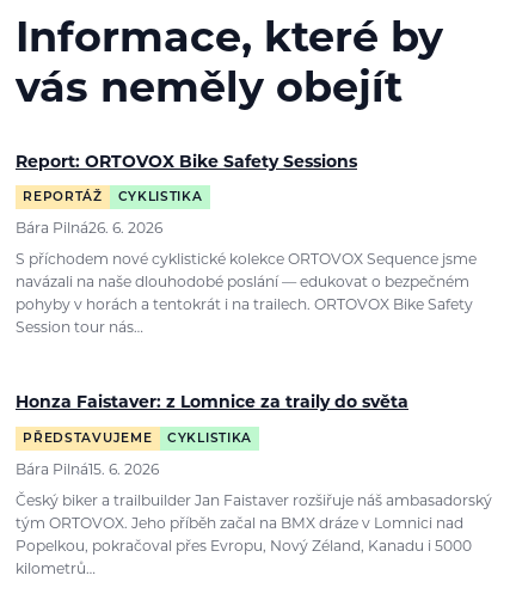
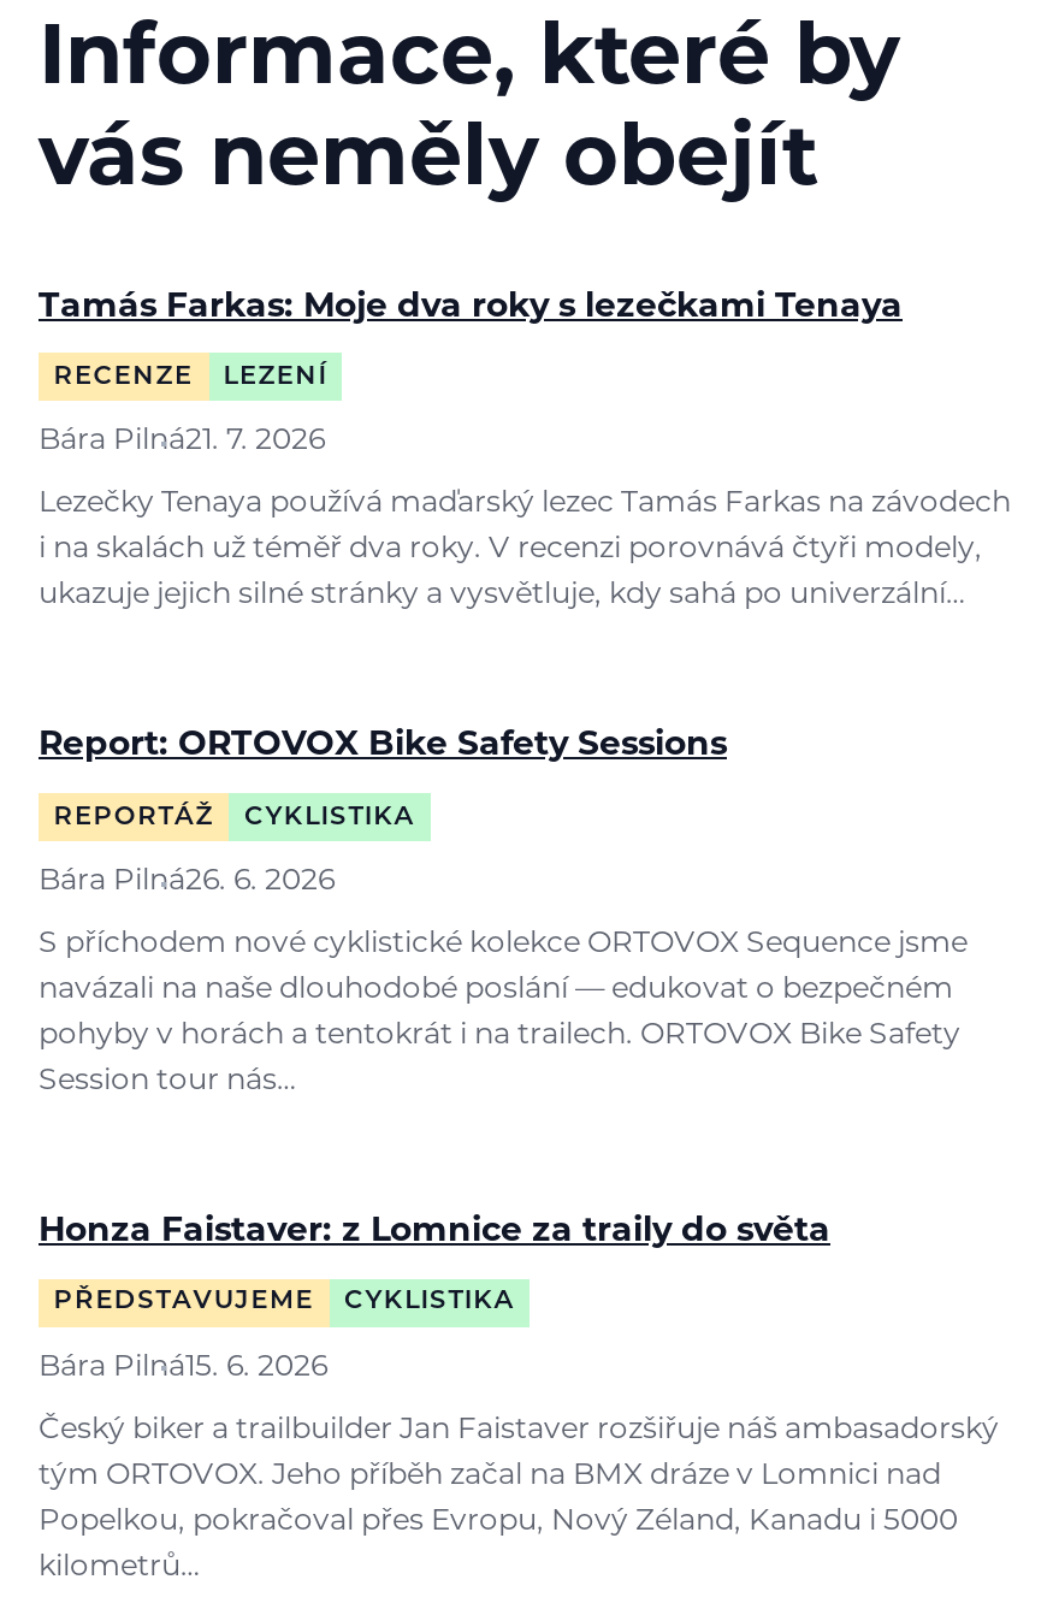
none -> [39,289,1011,611] Tamás Farkas: Moje dva roky s lezečkami Tenaya | RECENZE | LEZENÍ | Bára Pilná21. 7. 2026 | Lezečky Tenaya používá maďarský lezec Tamás Farkas na závodech | i na skalách už téměř dva roky. V recenzi porovnává čtyři modely, | ukazuje jejich silné stránky a vysvětluje, kdy sahá po univerzální…

